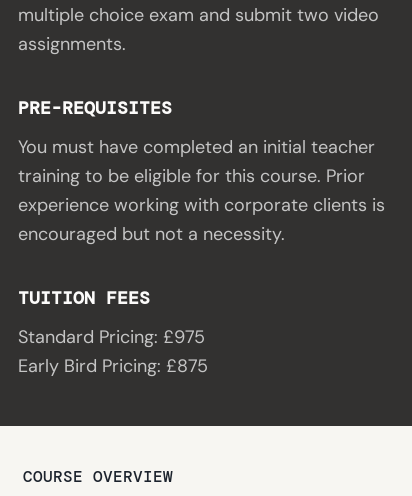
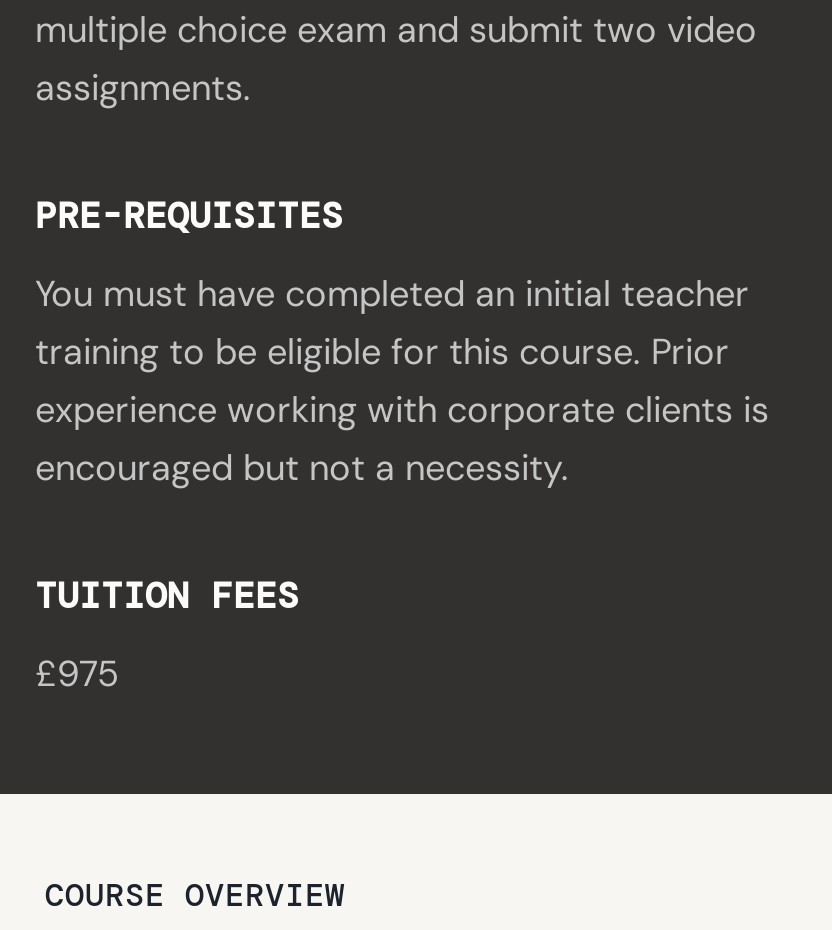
[18,325,208,378] Standard Pricing: £975 | Early Bird Pricing: £875 -> [35,649,119,697] £975

